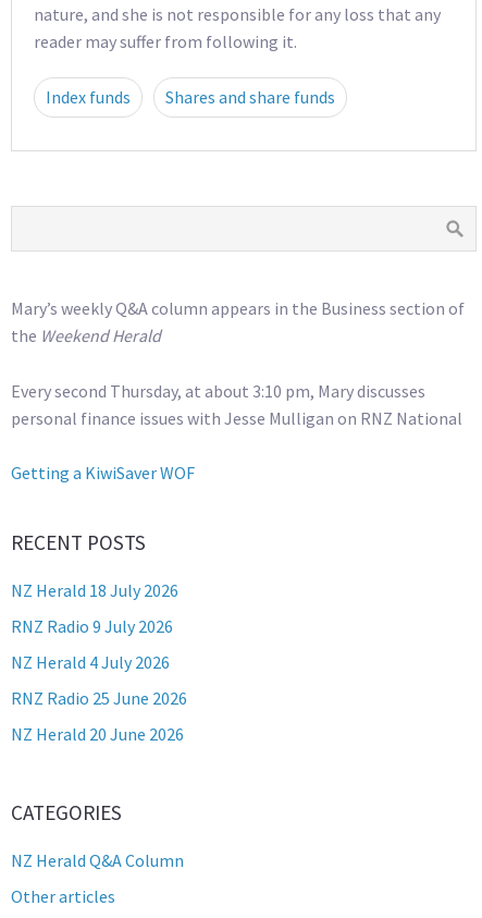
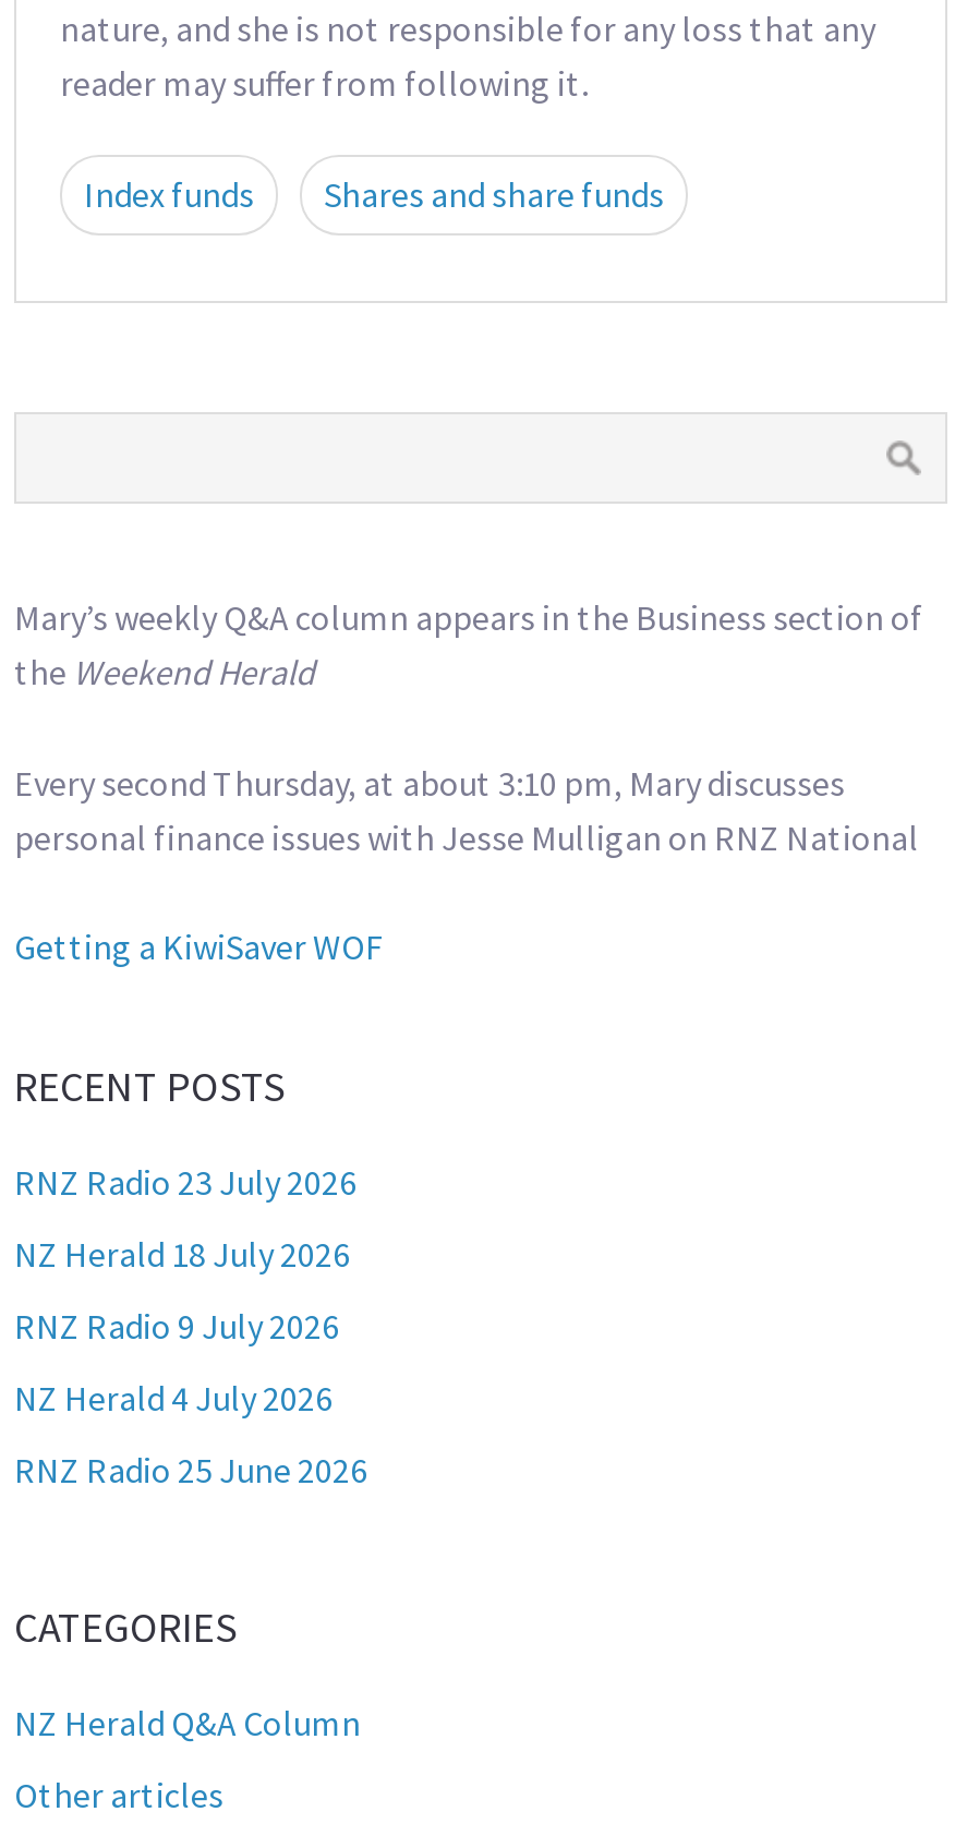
none -> [14,1161,356,1204] RNZ Radio 23 July 2026
moved [11,580,187,709] -> [14,1233,367,1492]: NZ Herald 18 July 2026 | RNZ Radio 9 July 2026 | NZ Herald 4 July 2026 | RNZ Radio 25 June 2026
[11,723,184,745] NZ Herald 20 June 2026 -> none

